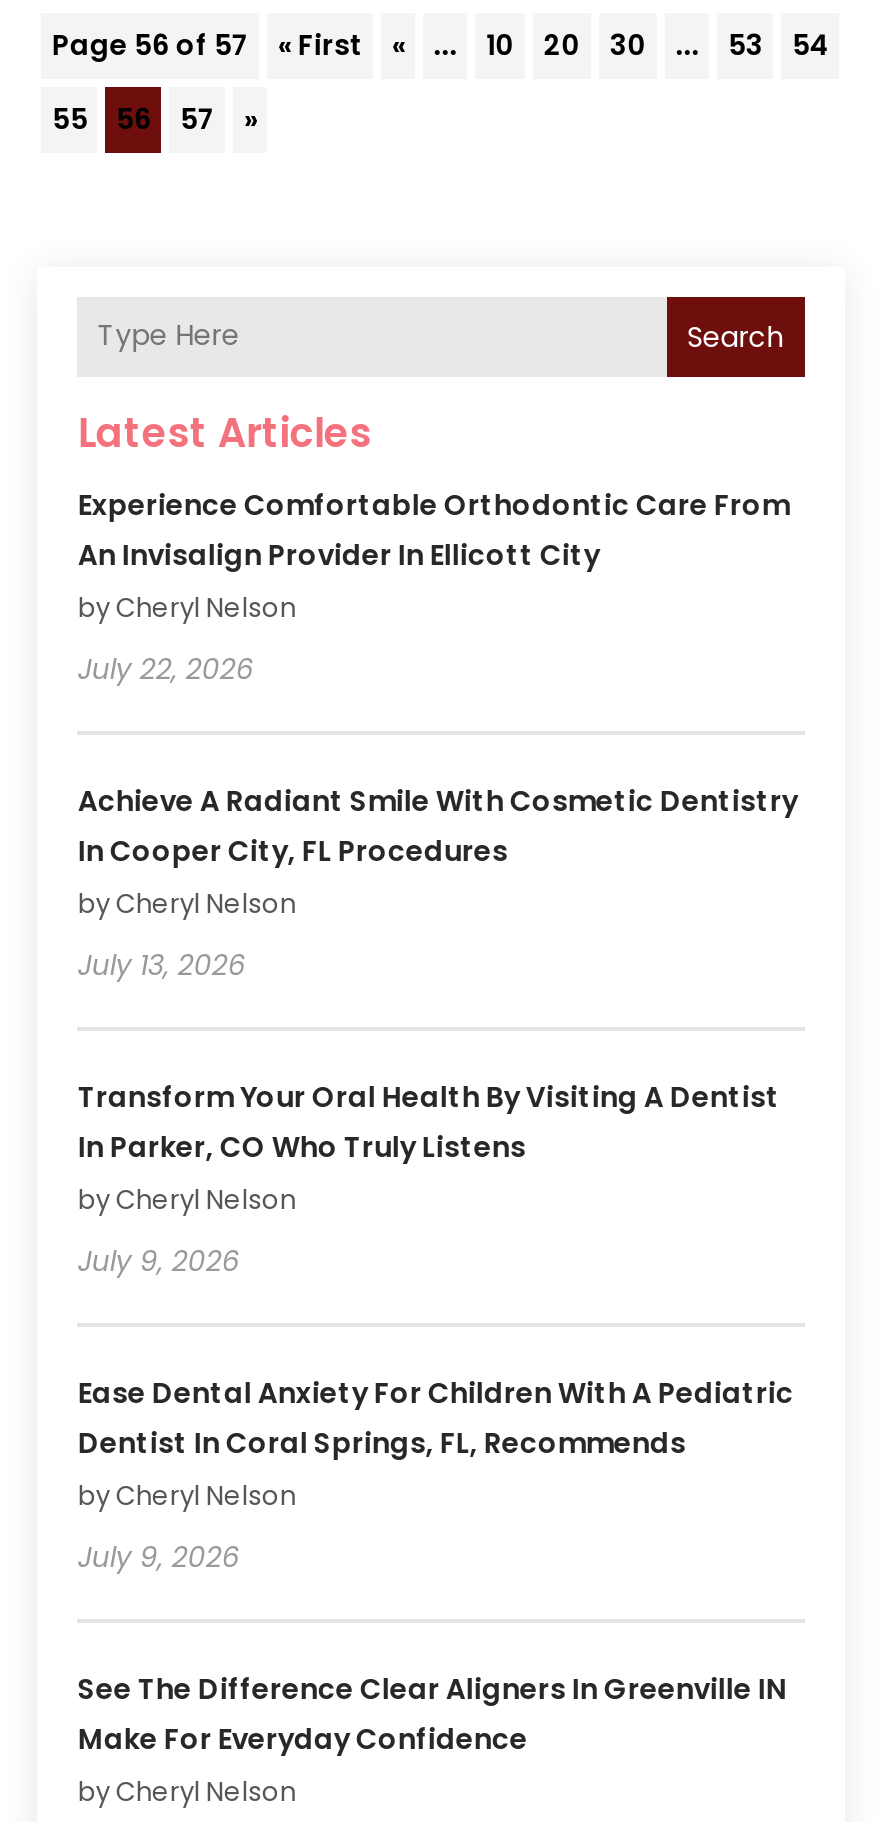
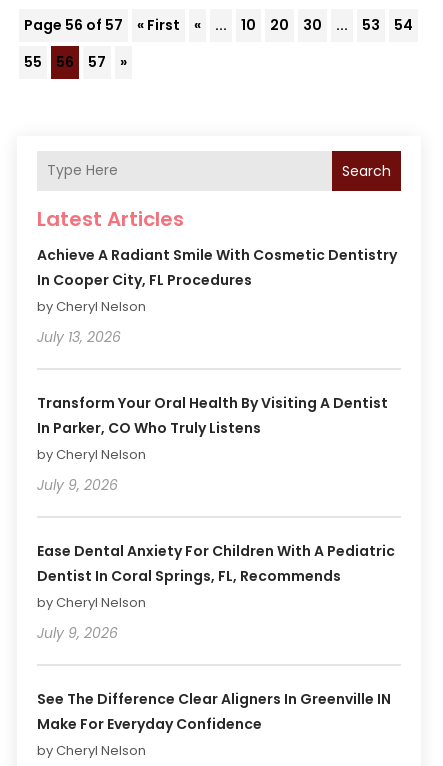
[78,485,790,689] Experience Comfortable Orthodontic Care From | An Invisalign Provider In Ellicott City | by Cheryl Nelson | July 22, 2026 -> none

